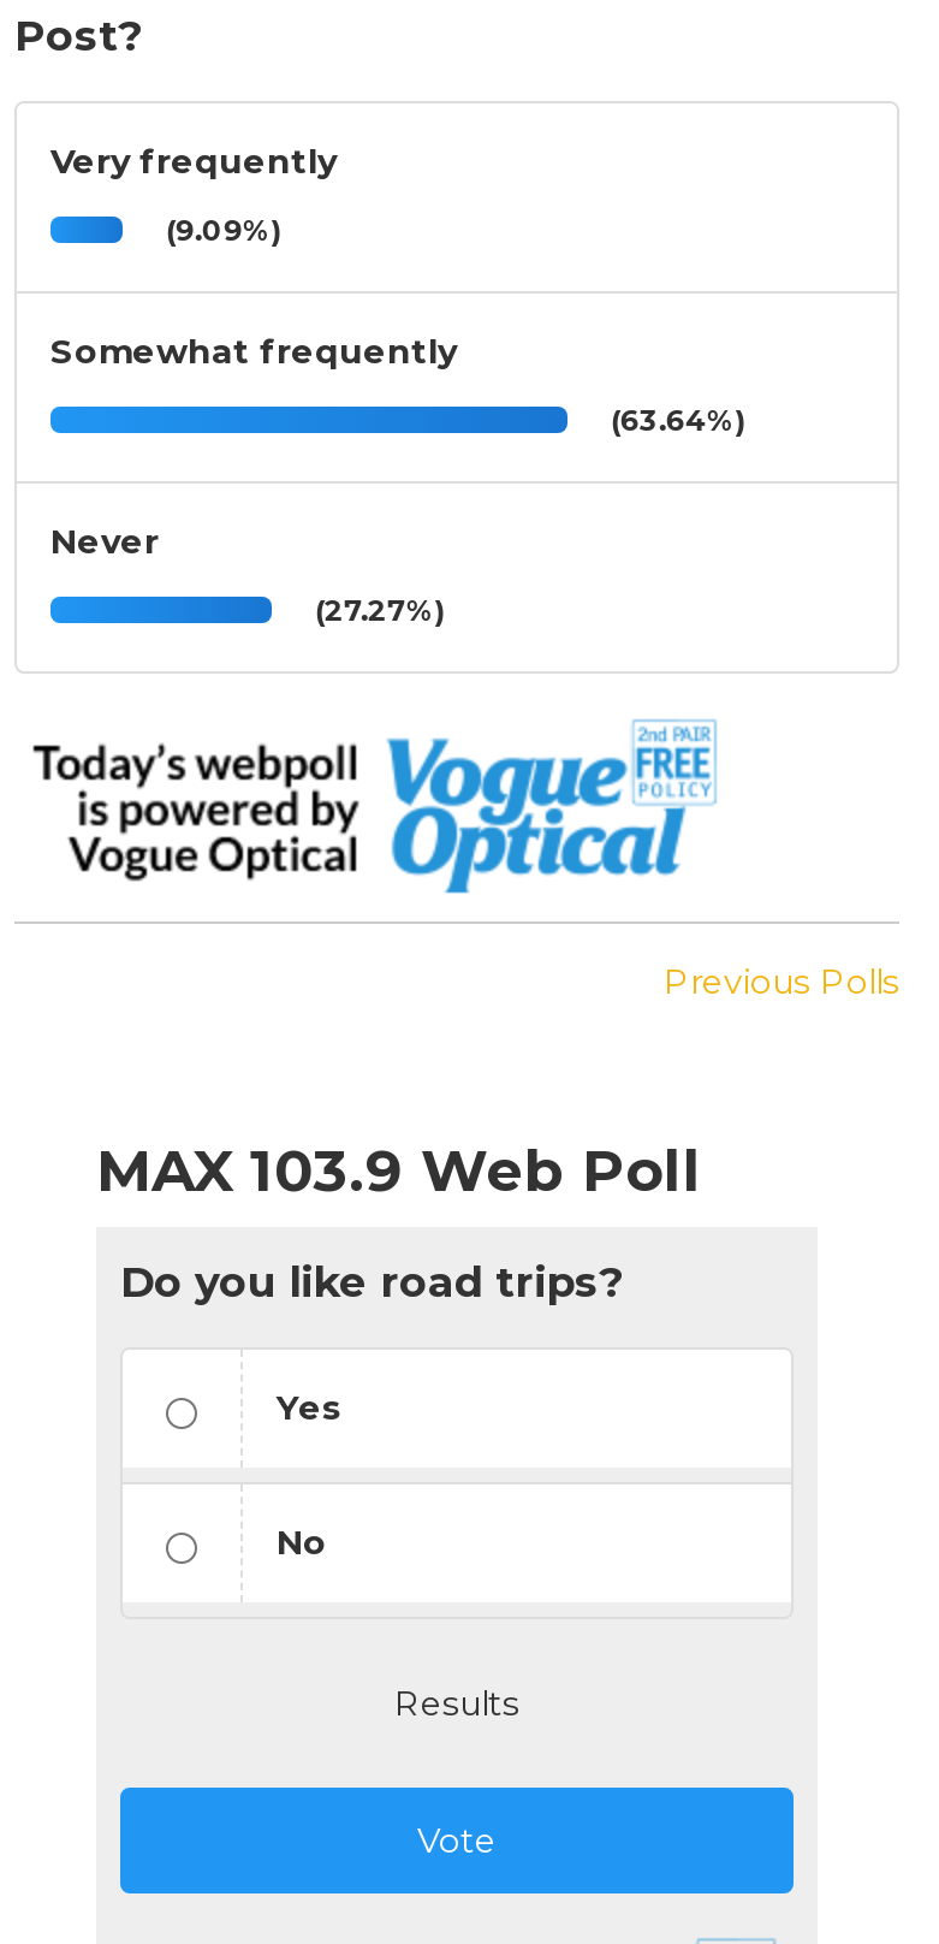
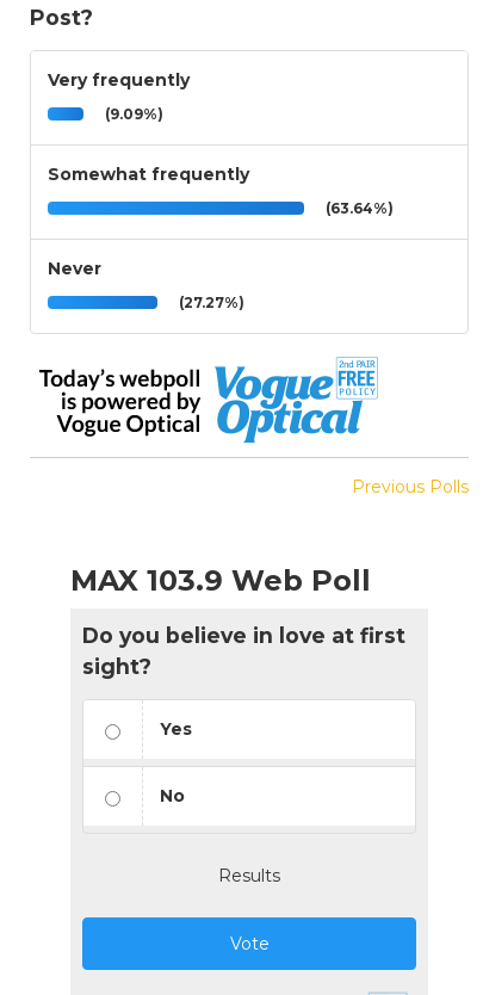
[120,1256,623,1306] Do you like road trips? -> [82,623,405,679] Do you believe in love at first | sight?

